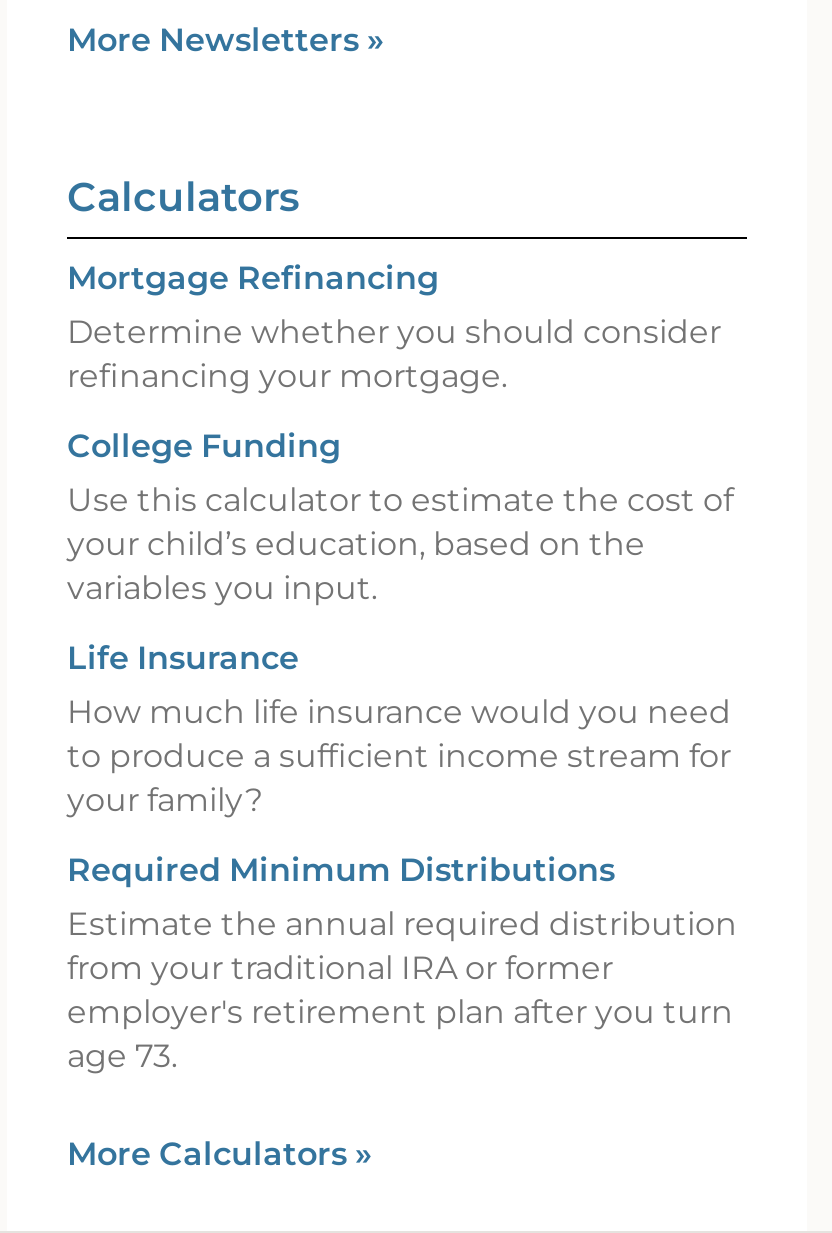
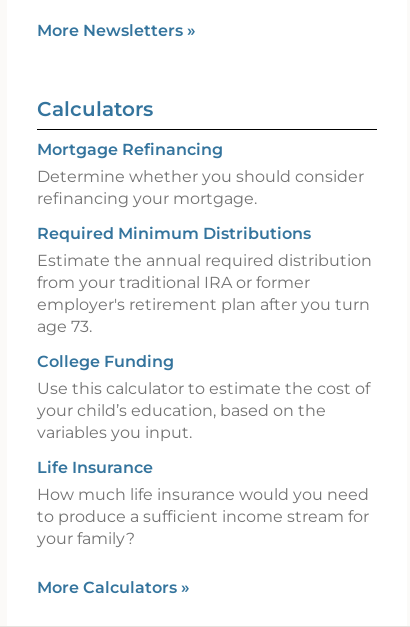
moved [67,426,733,818] -> [37,352,370,548]: College Funding | Use this calculator to estimate the cost of | your child’s education, based on the | variables you input. | Life Insurance | How much life insurance would you need | to produce a sufficient income stream for | your family?
moved [67,850,737,1074] -> [37,224,372,336]: Required Minimum Distributions | Estimate the annual required distribution | from your traditional IRA or former | employer's retirement plan after you turn | age 73.

